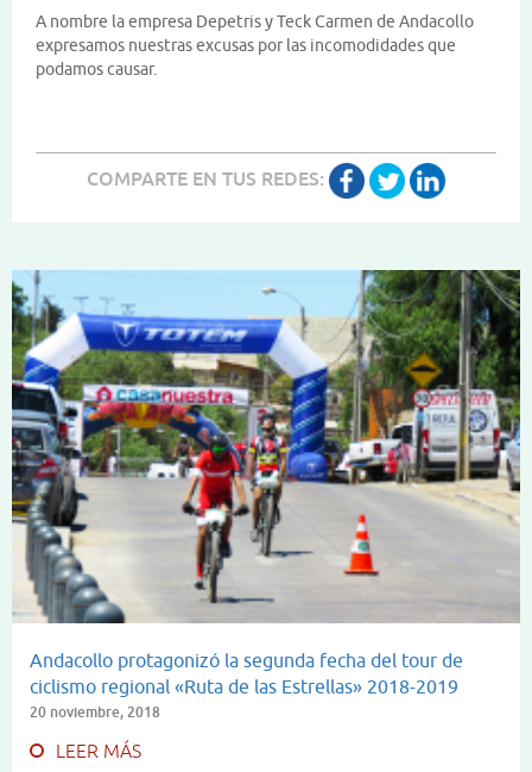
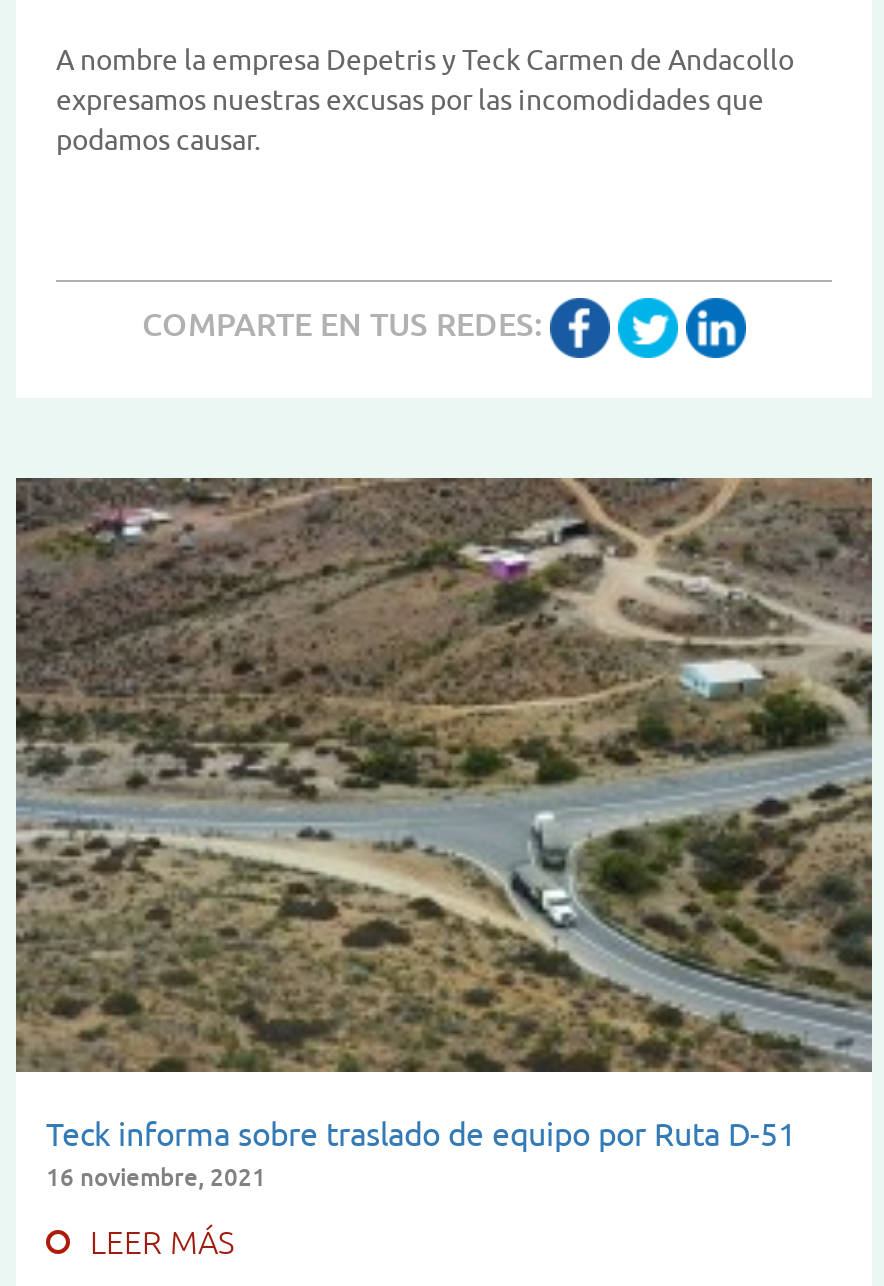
[12,269,521,721] [image] | Andacollo protagonizó la segunda fecha del tour de | ciclismo regional «Ruta de las Estrellas» 2018-2019 | 20 noviembre, 2018 -> [14,476,874,1192] [image] | Teck informa sobre traslado de equipo por Ruta D-51 | 16 noviembre, 2021

